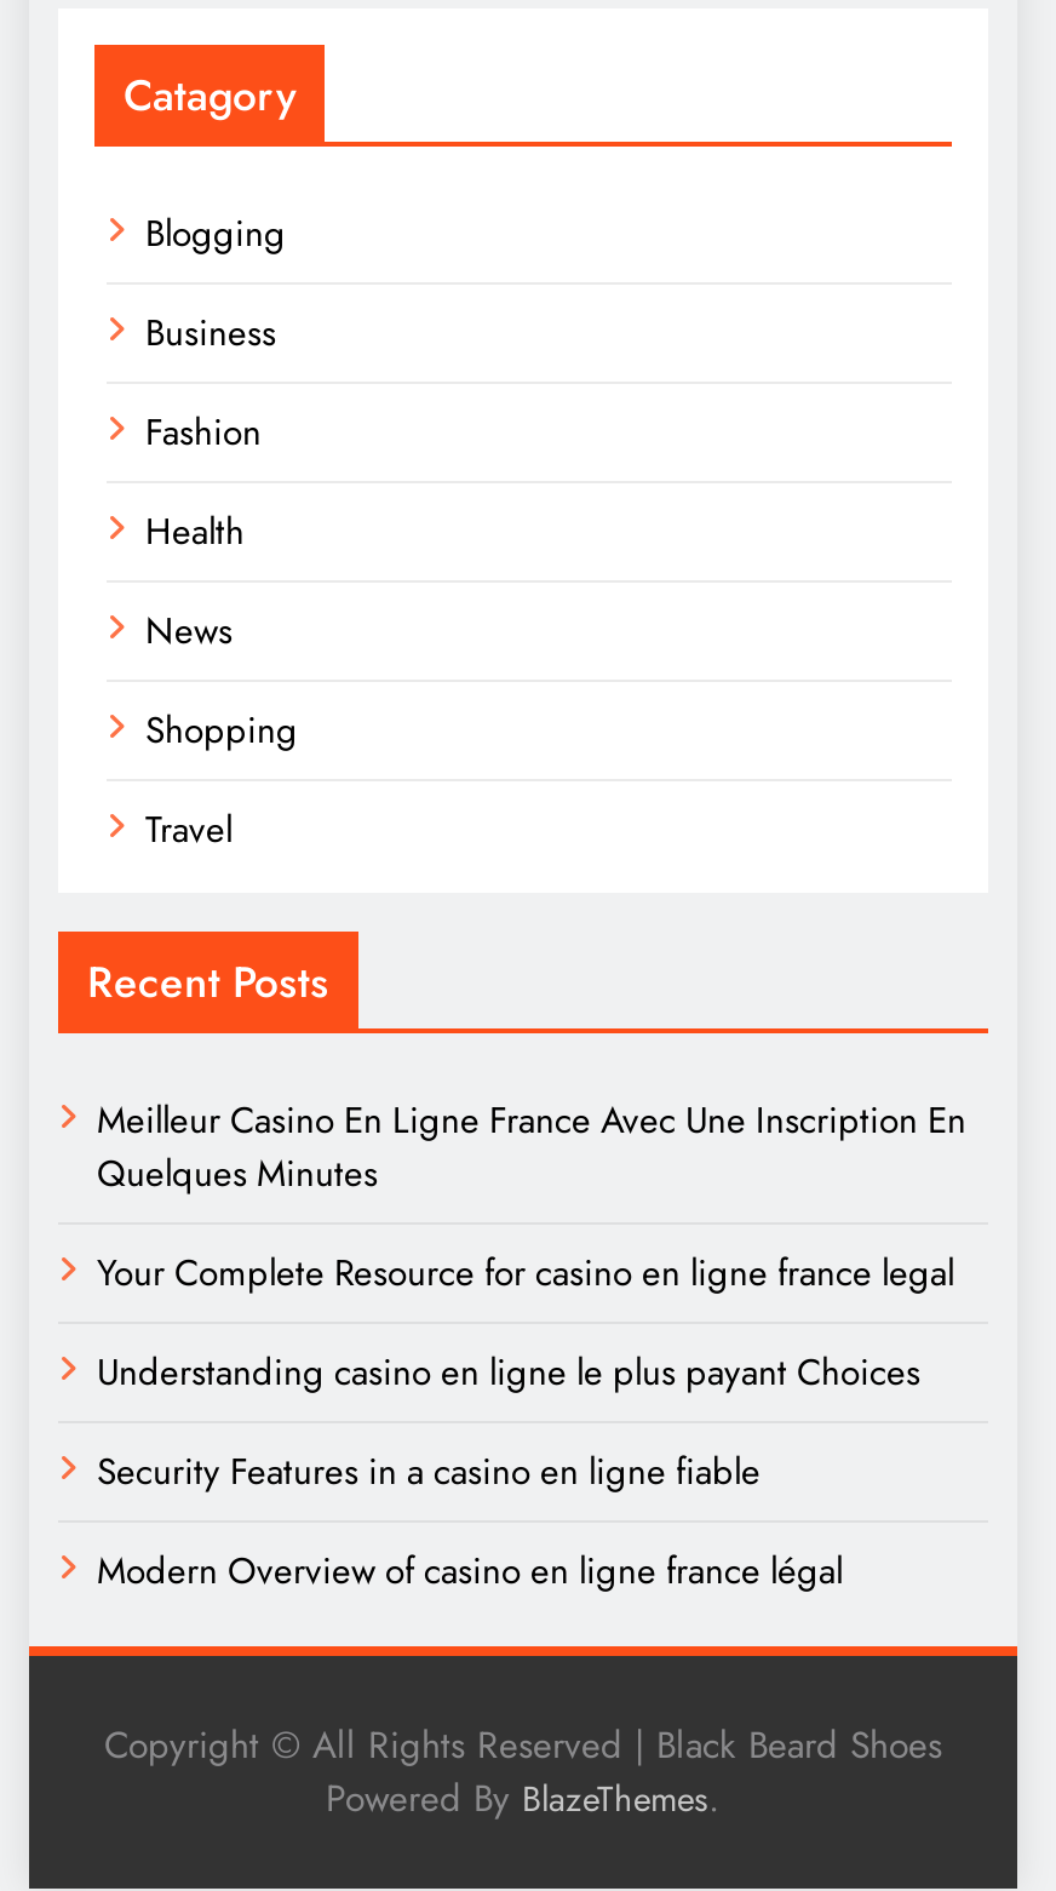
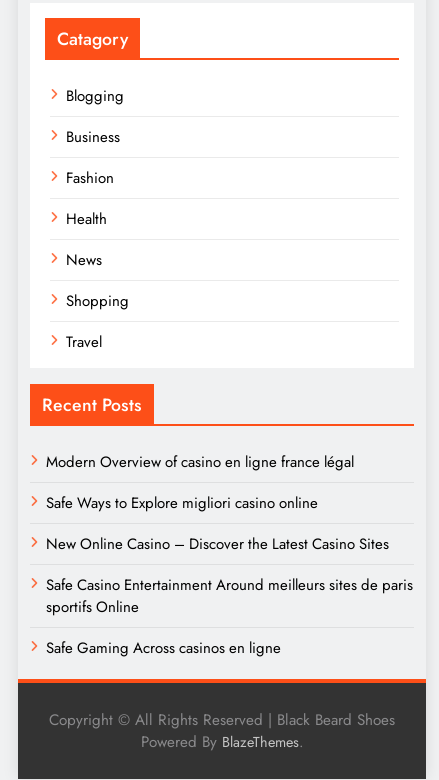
[97,1094,966,1499] Meilleur Casino En Ligne France Avec Une Inscription En | Quelques Minutes | Your Complete Resource for casino en ligne france legal | Understanding casino en ligne le plus payant Choices | Security Features in a casino en ligne fiable -> none
moved [97,1545,843,1598] -> [46,451,354,473]: Modern Overview of casino en ligne france légal
none -> [46,492,413,659] Safe Ways to Explore migliori casino online | New Online Casino – Discover the Latest Casino Sites | Safe Casino Entertainment Around meilleurs sites de paris | sportifs Online | Safe Gaming Across casinos en ligne

